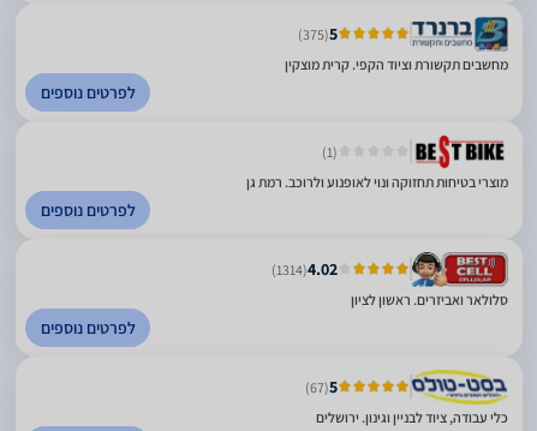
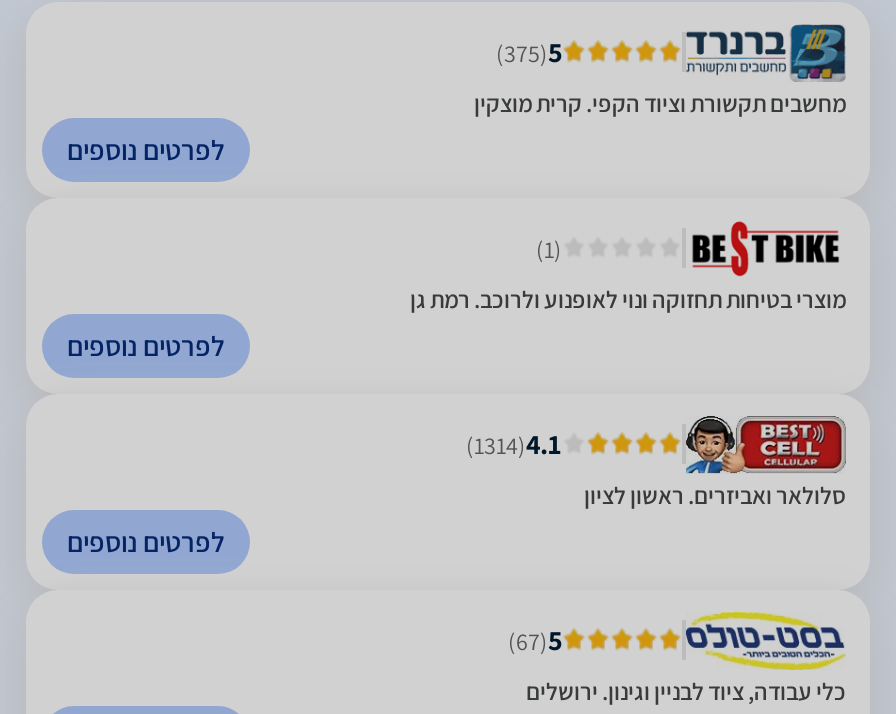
[308,259,338,280] 4.02 -> [526,427,562,463] 4.1

